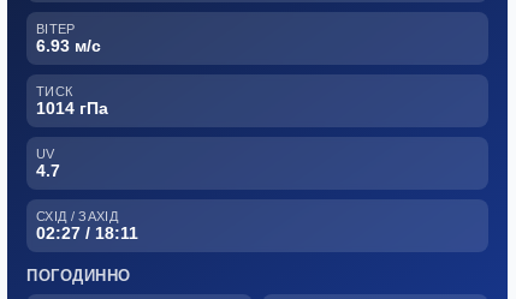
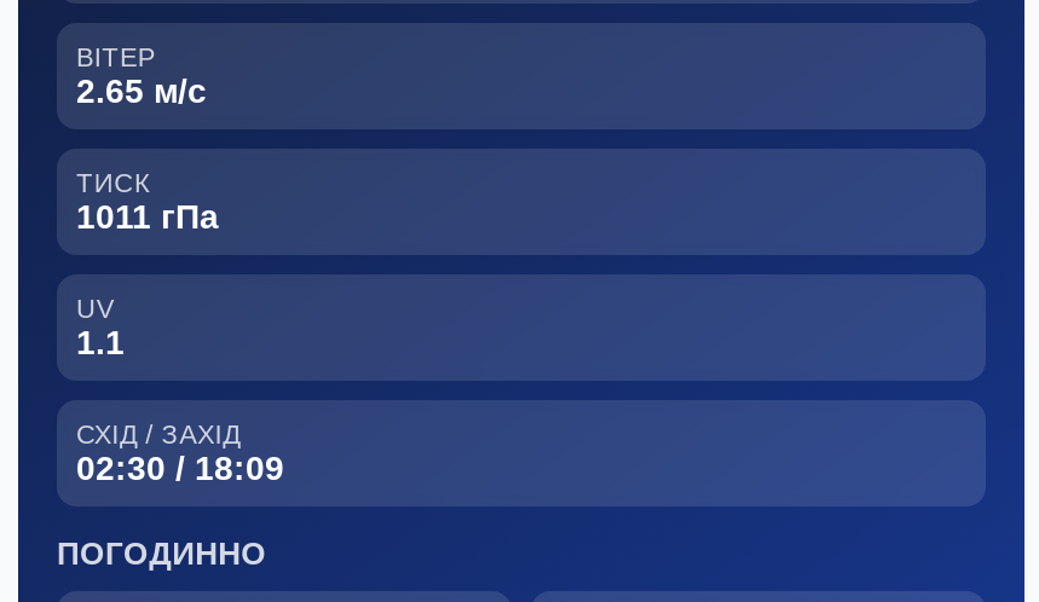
[36,35,101,55] 6.93 м/с -> [76,71,207,110] 2.65 м/с
[36,98,108,117] 1014 гПа -> [76,197,219,236] 1011 гПа
[36,160,60,180] 4.7 -> [76,323,125,361] 1.1
[36,223,138,242] 02:27 / 18:11 -> [76,448,284,487] 02:30 / 18:09

